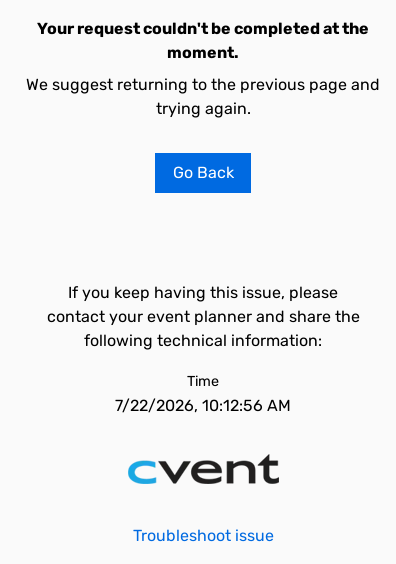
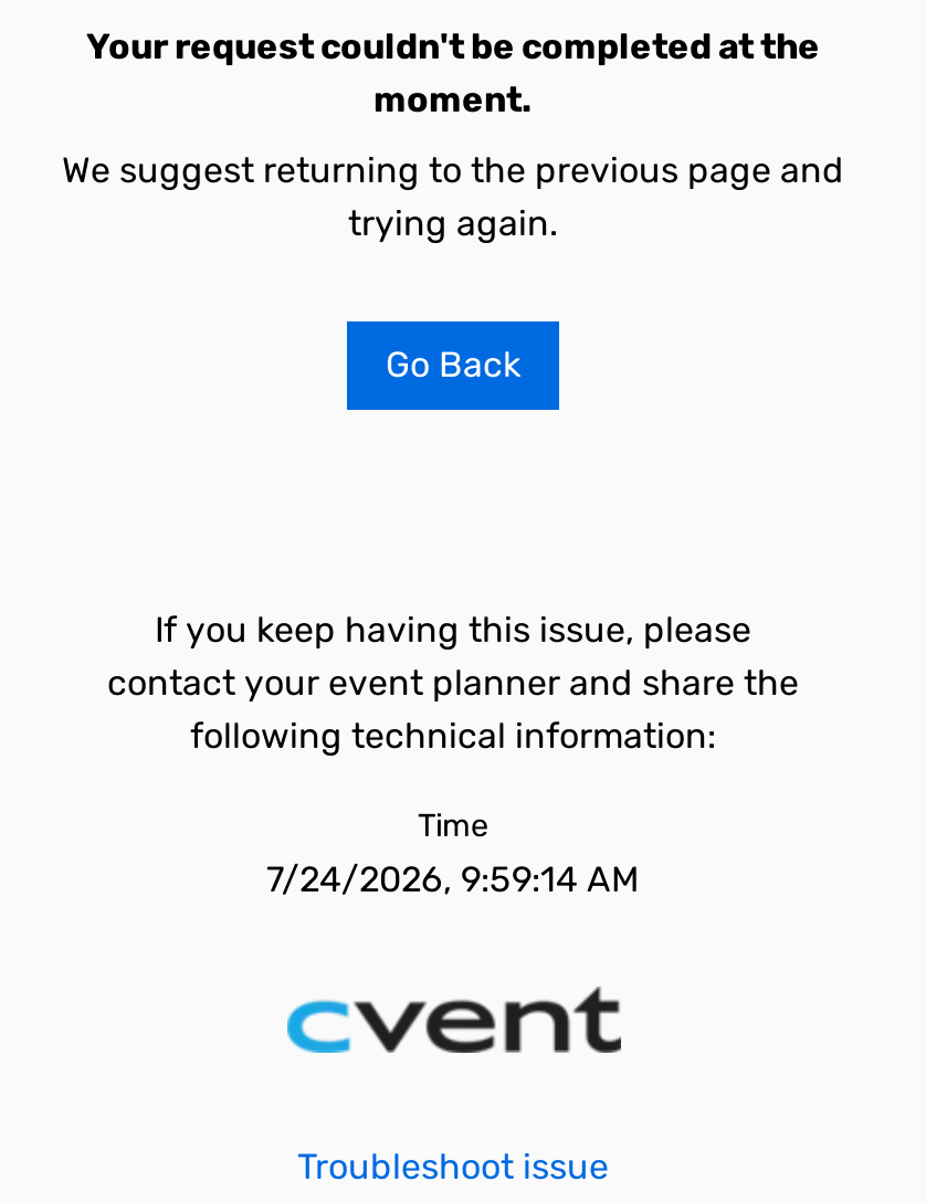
[115,396,291,415] 7/22/2026, 10:12:56 AM -> [266,858,640,900] 7/24/2026, 9:59:14 AM

